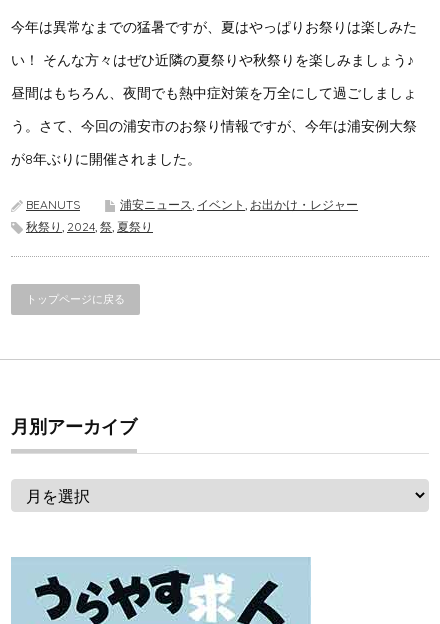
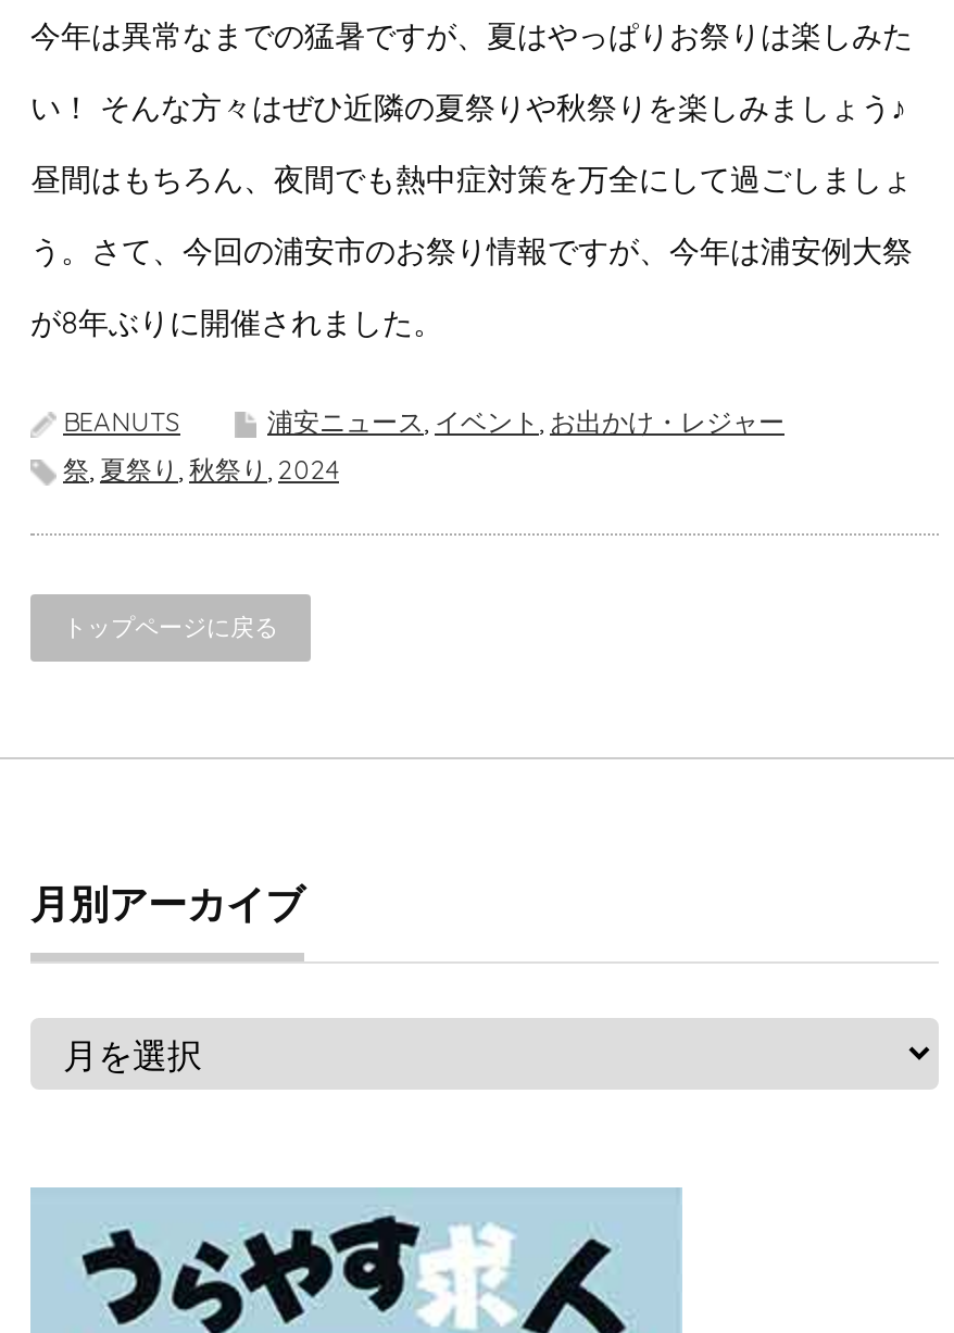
[26,219,153,234] 秋祭り, 2024,祭,夏祭り -> [63,453,339,486] 祭,夏祭り,秋祭り, 2024

